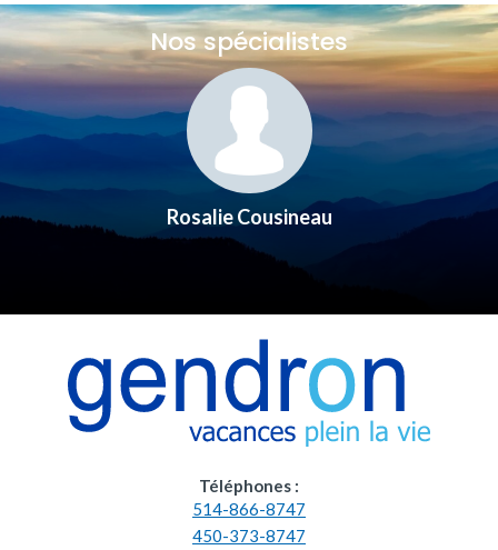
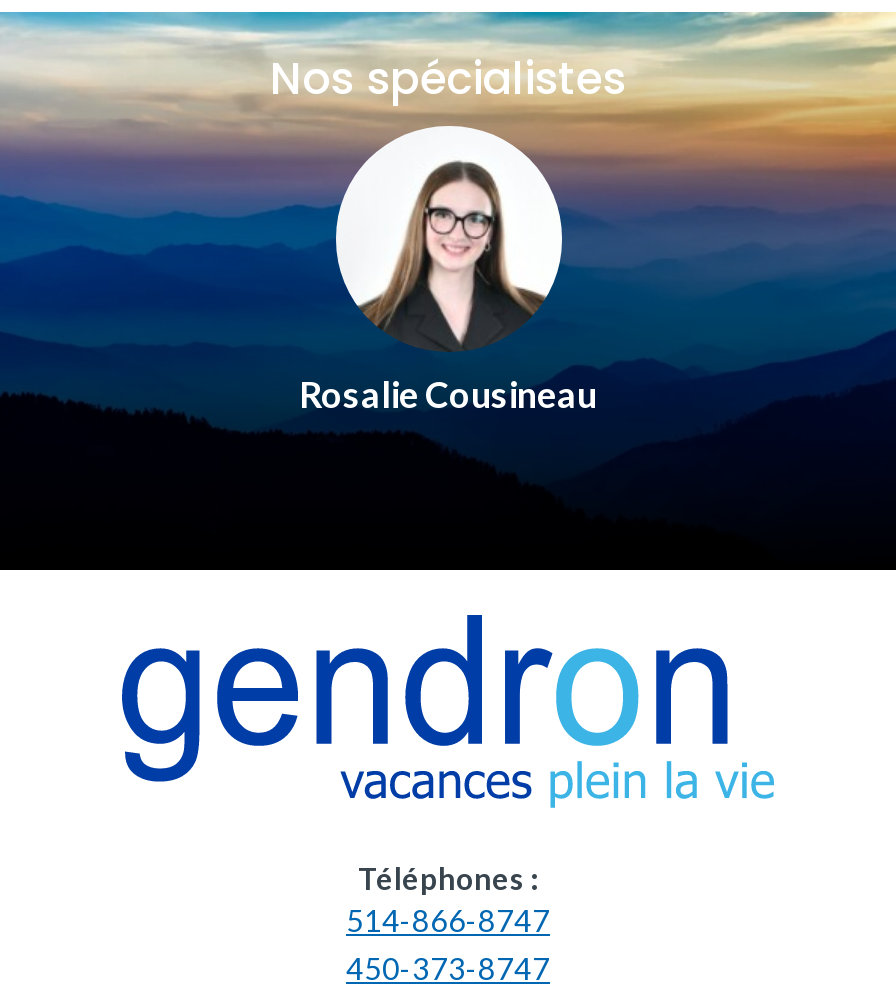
[190,70,309,194] [image] -> [340,128,560,352] [image]

